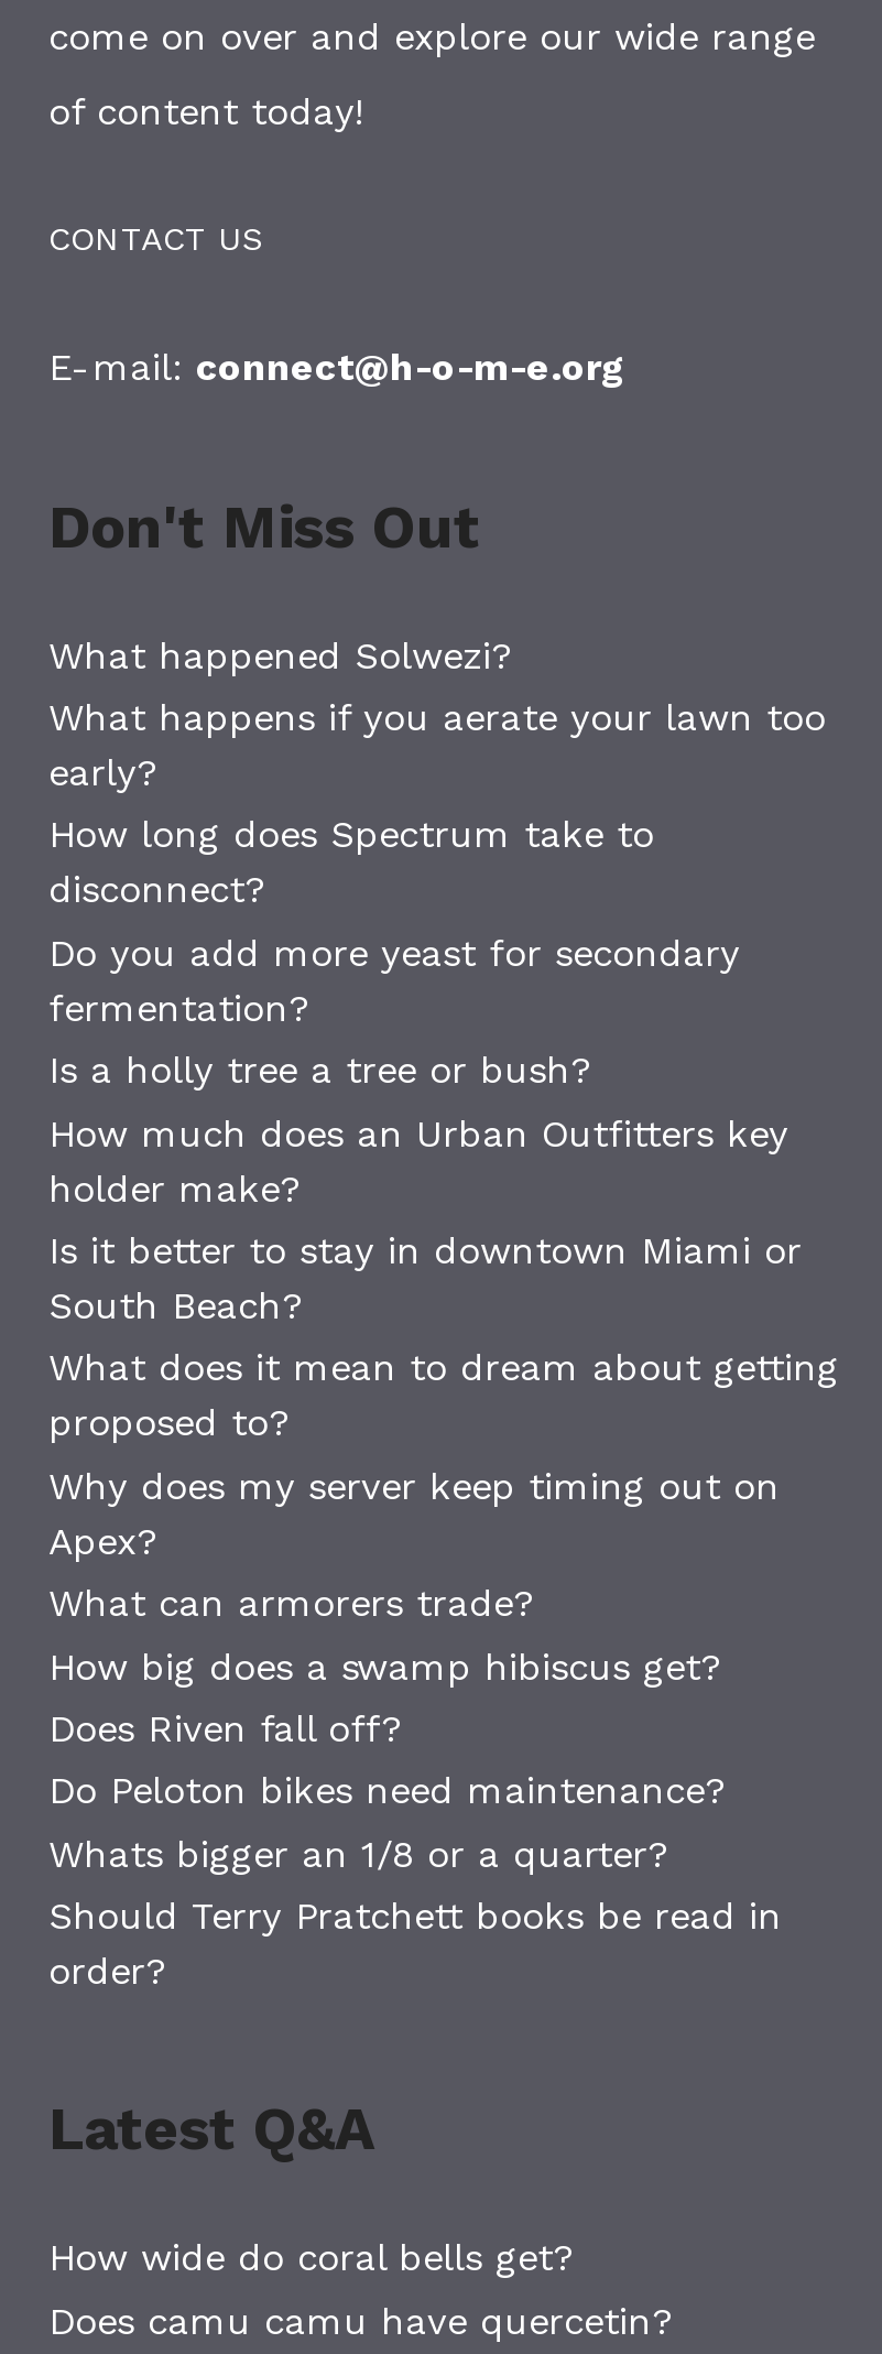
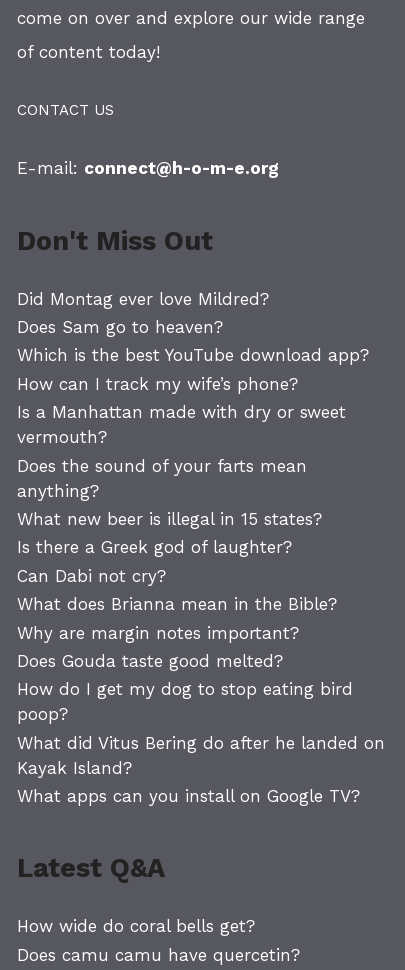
[48,633,839,1993] What happened Solwezi? | What happens if you aerate your lawn too | early? | How long does Spectrum take to | disconnect? | Do you add more yeast for secondary | fermentation? | Is a holly tree a tree or bush? | How much does an Urban Outfitters key | holder make? | Is it better to stay in downtown Miami or | South Beach? | What does it mean to dream about getting | proposed to? | Why does my server keep timing out on | Apex? | What can armorers trade? | How big does a swamp hibiscus get? | Does Riven fall off? | Do Peloton bikes need maintenance? | Whats bigger an 1/8 or a quarter? | Should Terry Pratchett books be read in | order? -> [17,289,385,806] Did Montag ever love Mildred? | Does Sam go to heaven? | Which is the best YouTube download app? | How can I track my wife’s phone? | Is a Manhattan made with dry or sweet | vermouth? | Does the sound of your farts mean | anything? | What new beer is illegal in 15 states? | Is there a Greek god of laughter? | Can Dabi not cry? | What does Brianna mean in the Bible? | Why are margin notes important? | Does Gouda taste good melted? | How do I get my dog to stop eating bird | poop? | What did Vitus Bering do after he landed on | Kayak Island? | What apps can you install on Google TV?

